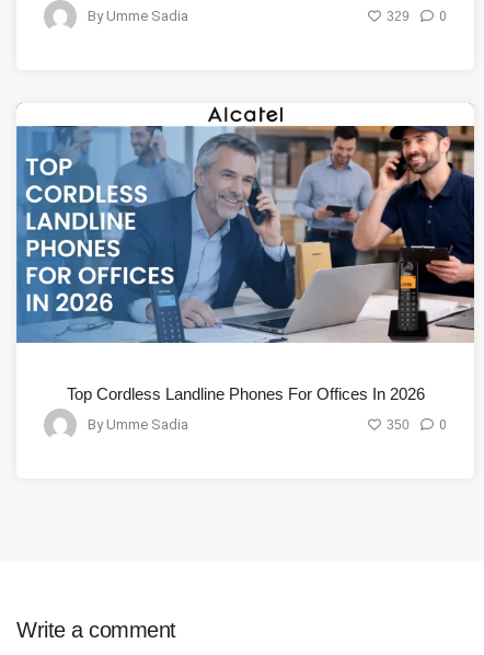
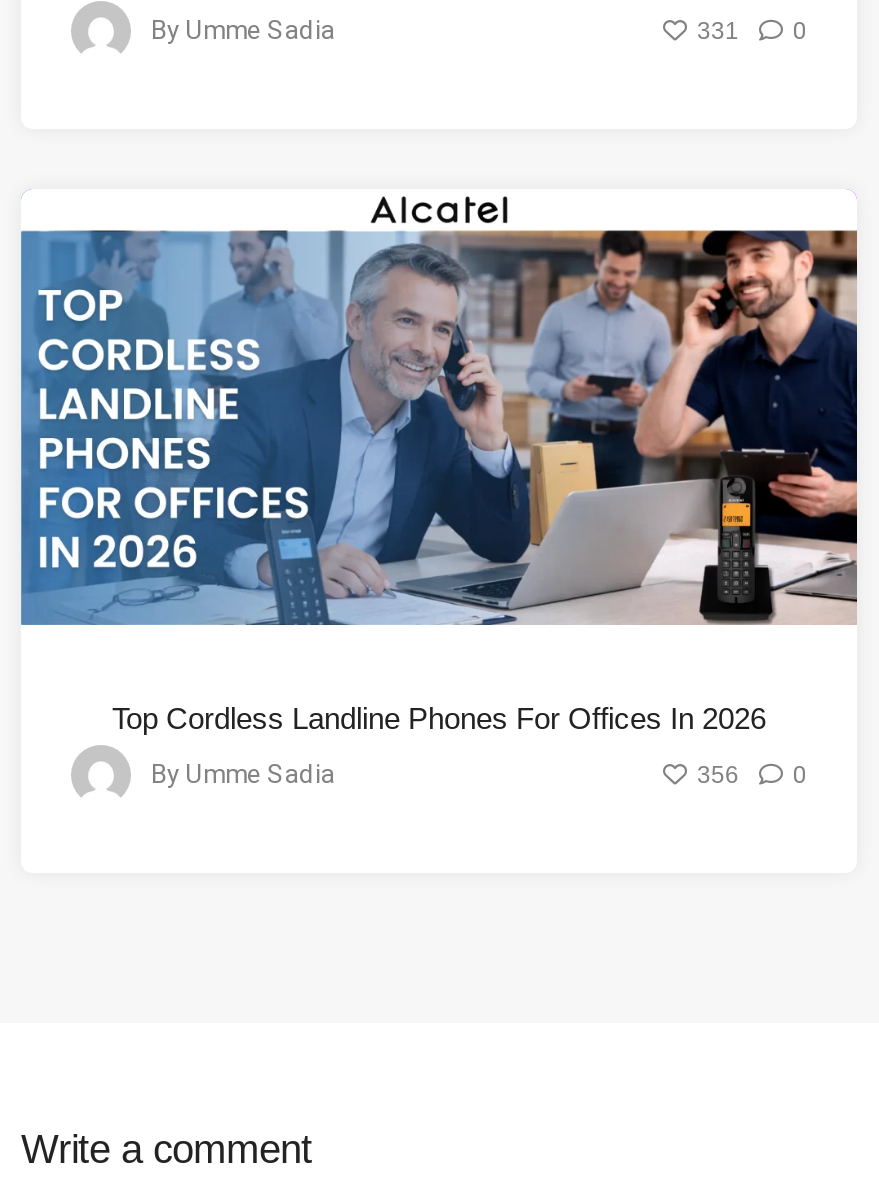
[387,9,447,24] 329 0 -> [697,16,807,44] 331 0
[387,417,447,433] 350 0 -> [697,762,807,790] 356 0

